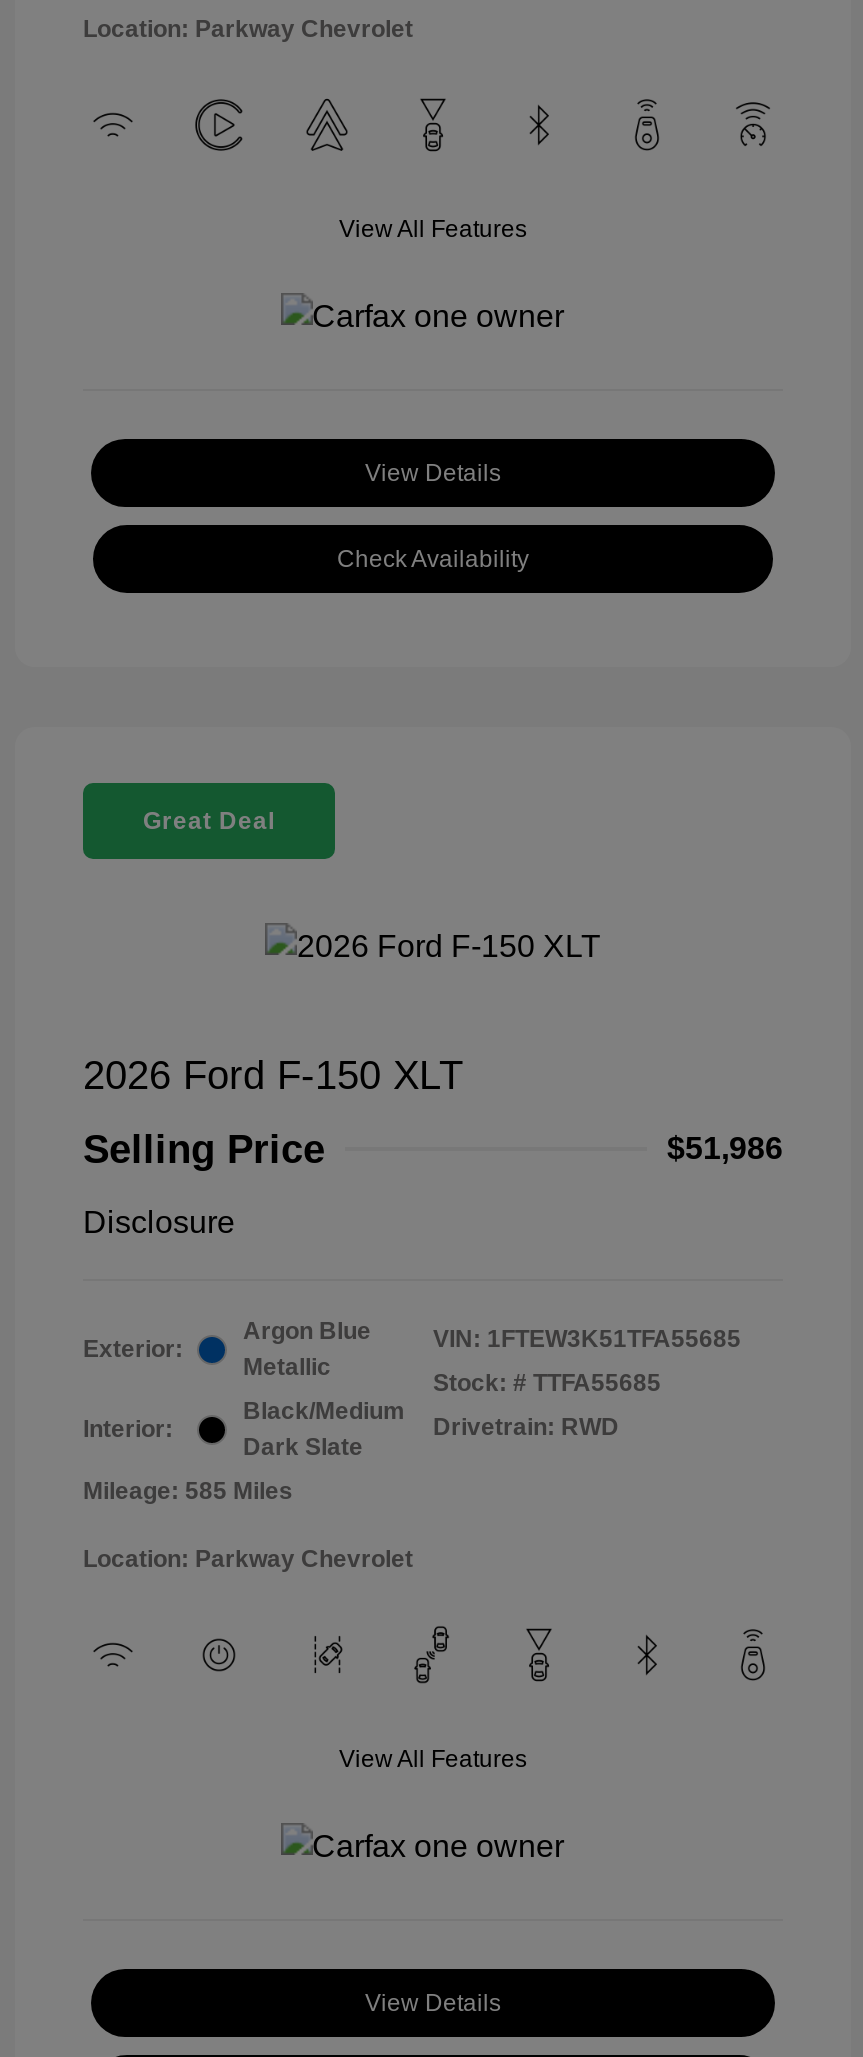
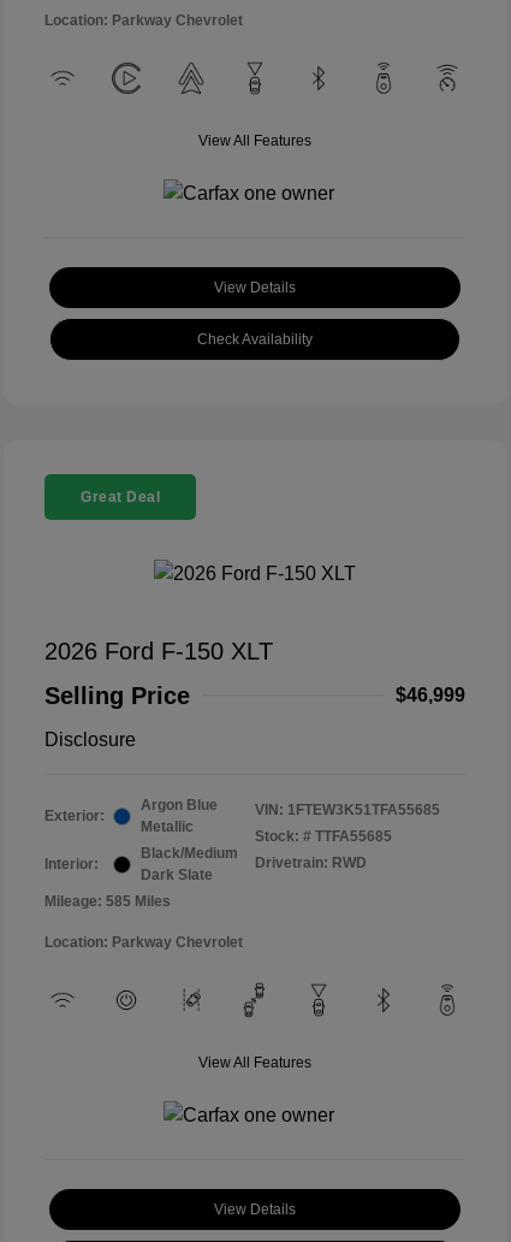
[667,1131,783,1165] $51,986 -> [396,685,465,705] $46,999

